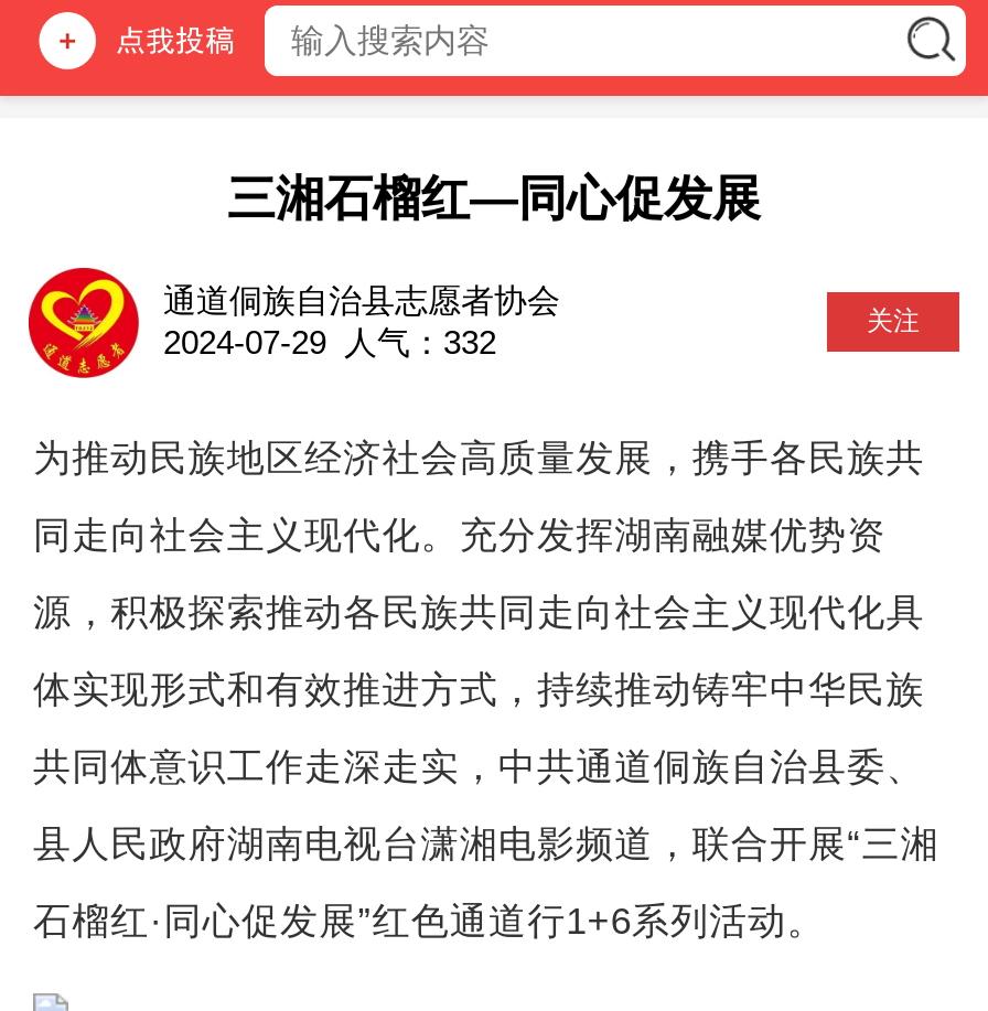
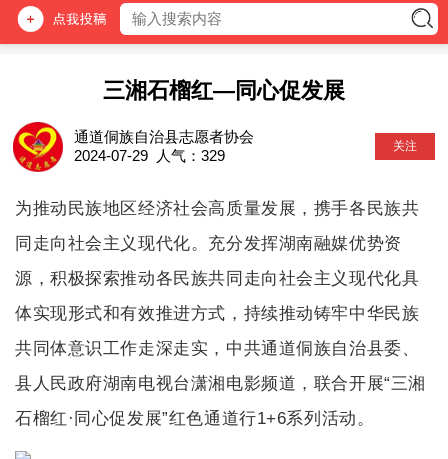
[163,323,496,361] 2024-07-29 人气：332 -> [74,147,225,164] 2024-07-29 人气：329

